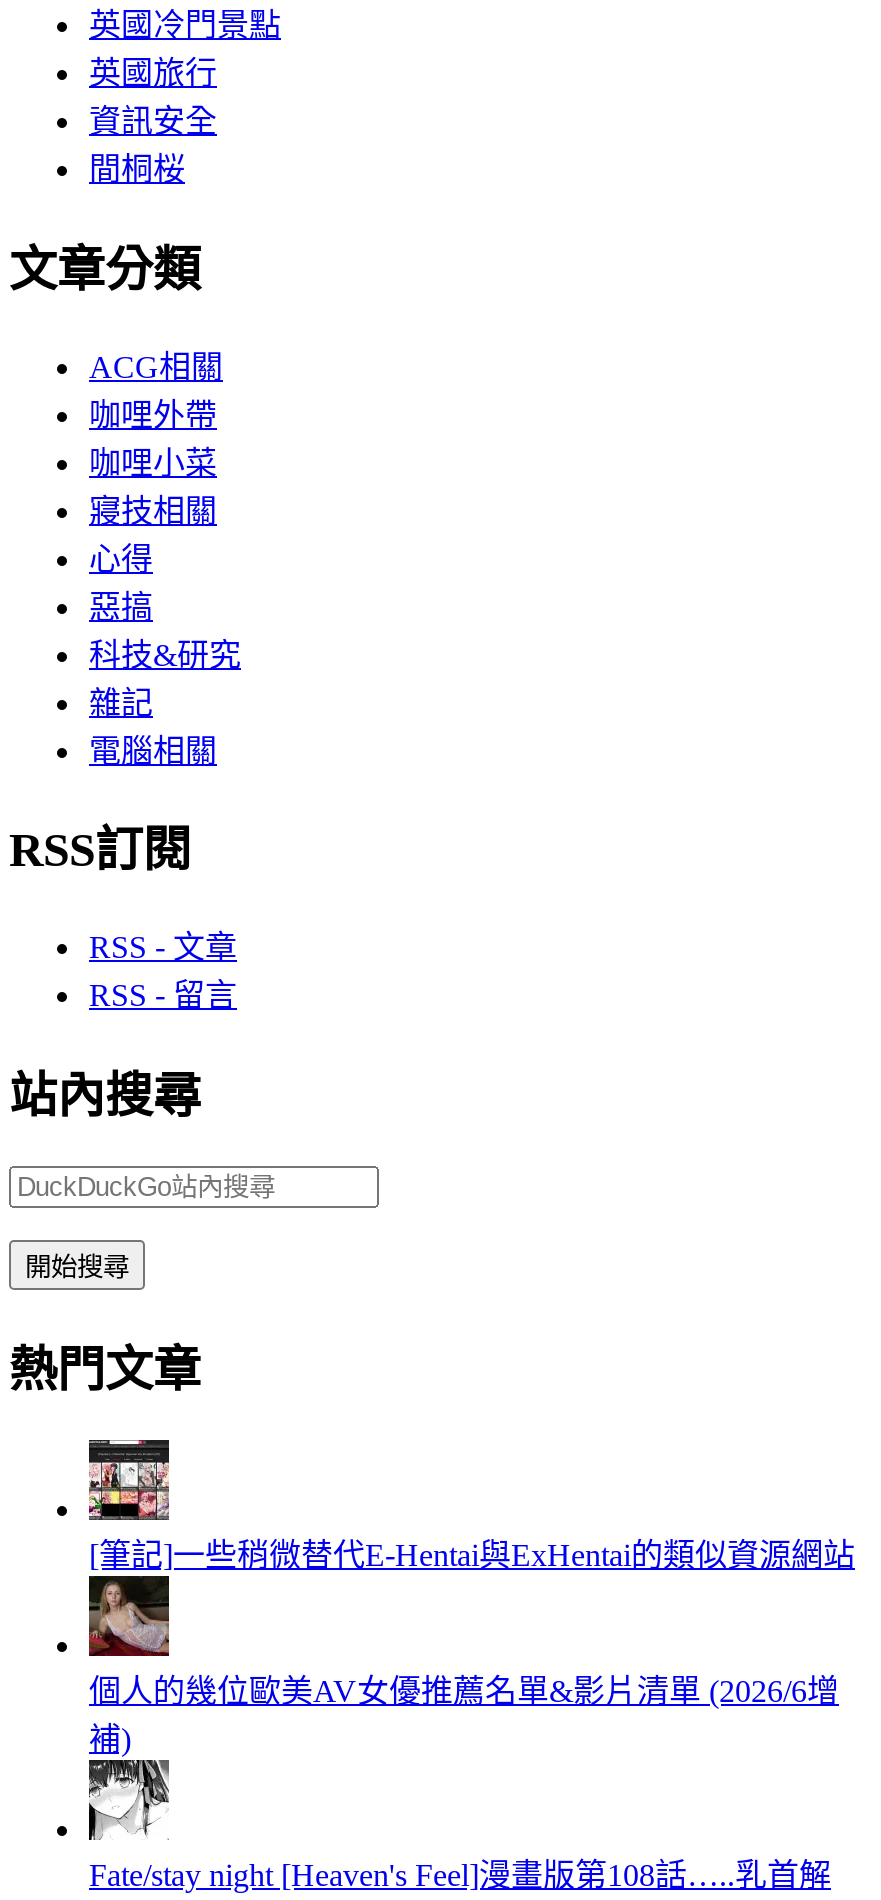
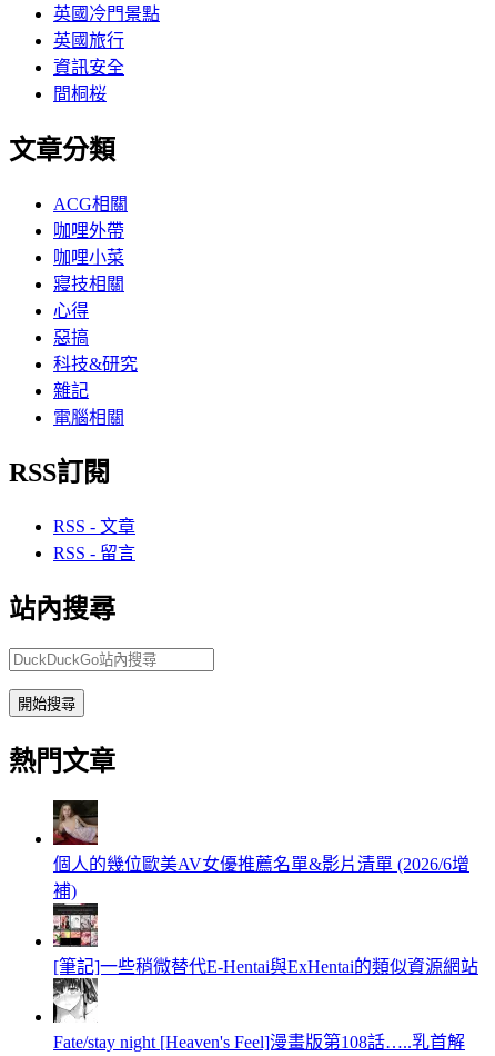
moved [87,1438,855,1572] -> [52,903,478,976]: [image] | [筆記]一些稍微替代E-Hentai與ExHentai的類似資源網站
moved [85,1580,839,1756] -> [51,803,469,900]: [image] | 個人的幾位歐美AV女優推薦名單&影片清單 (2026/6增 | 補)

